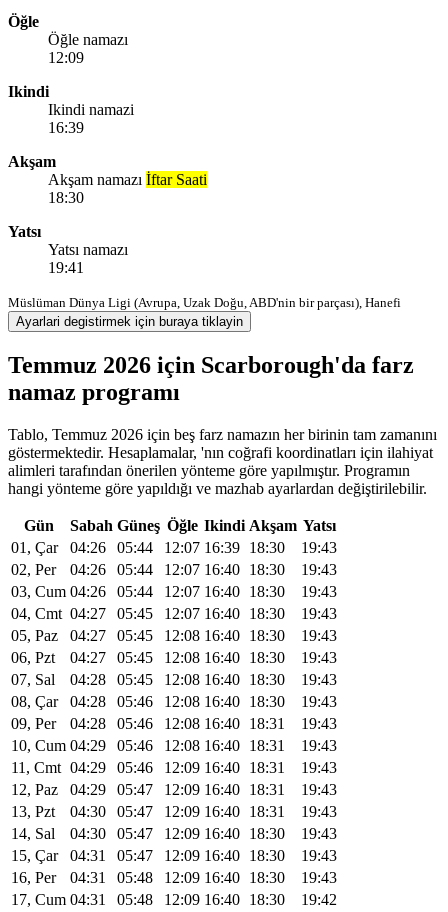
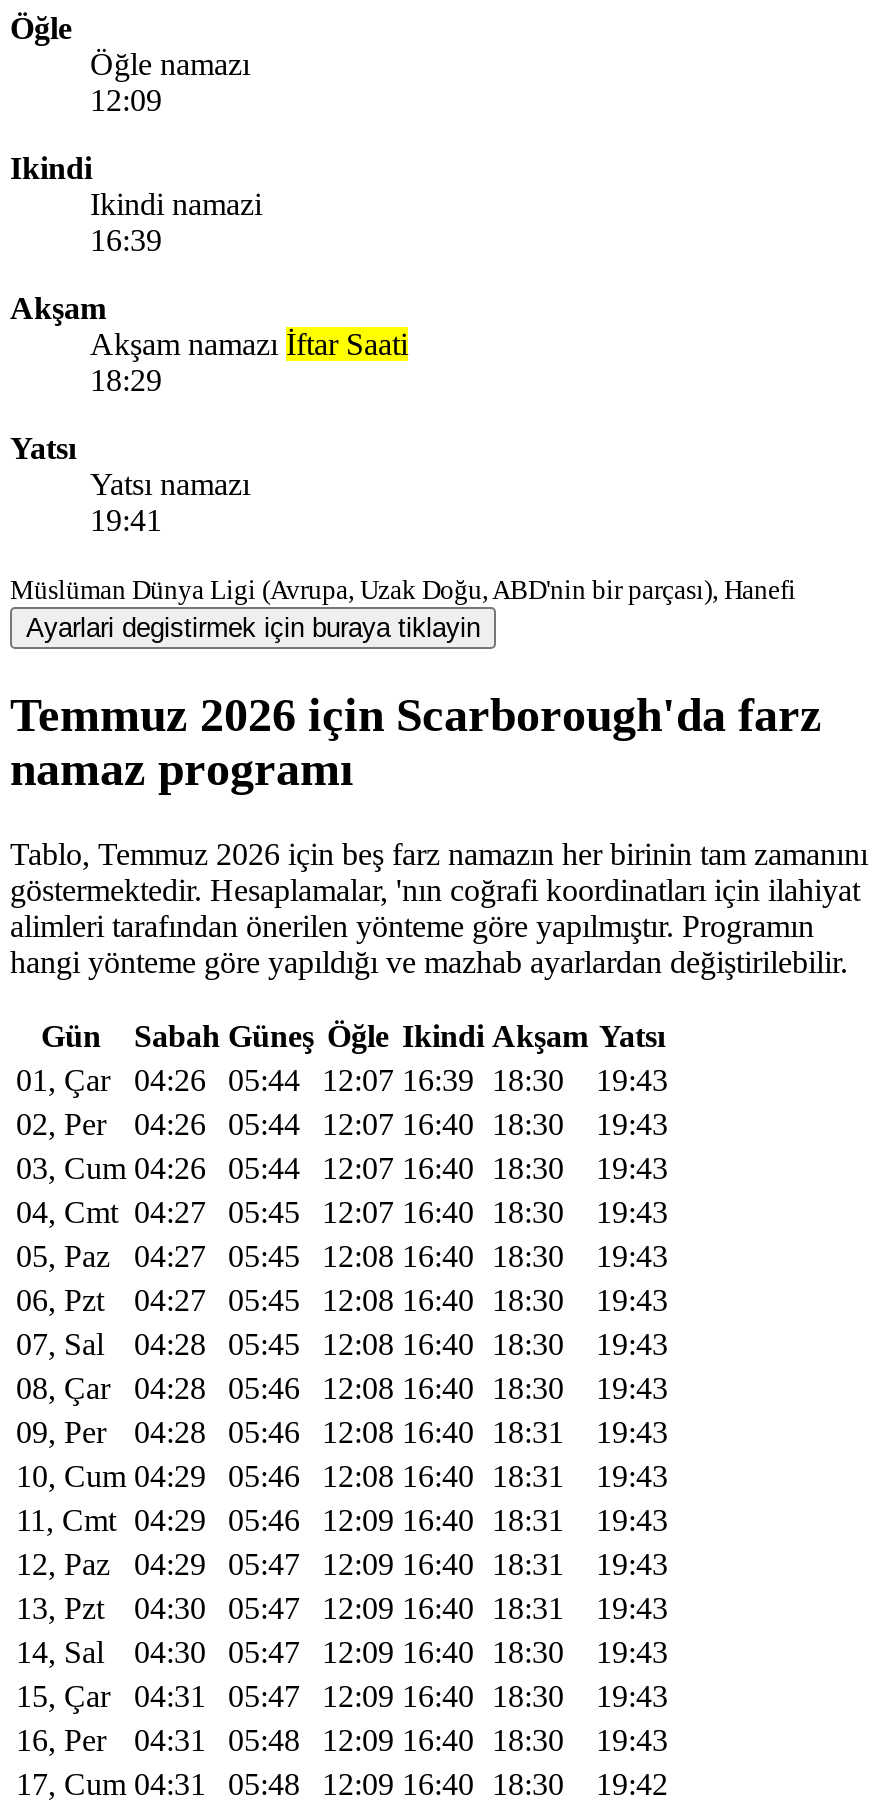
[48,189,84,206] 18:30 -> [90,363,162,397] 18:29

